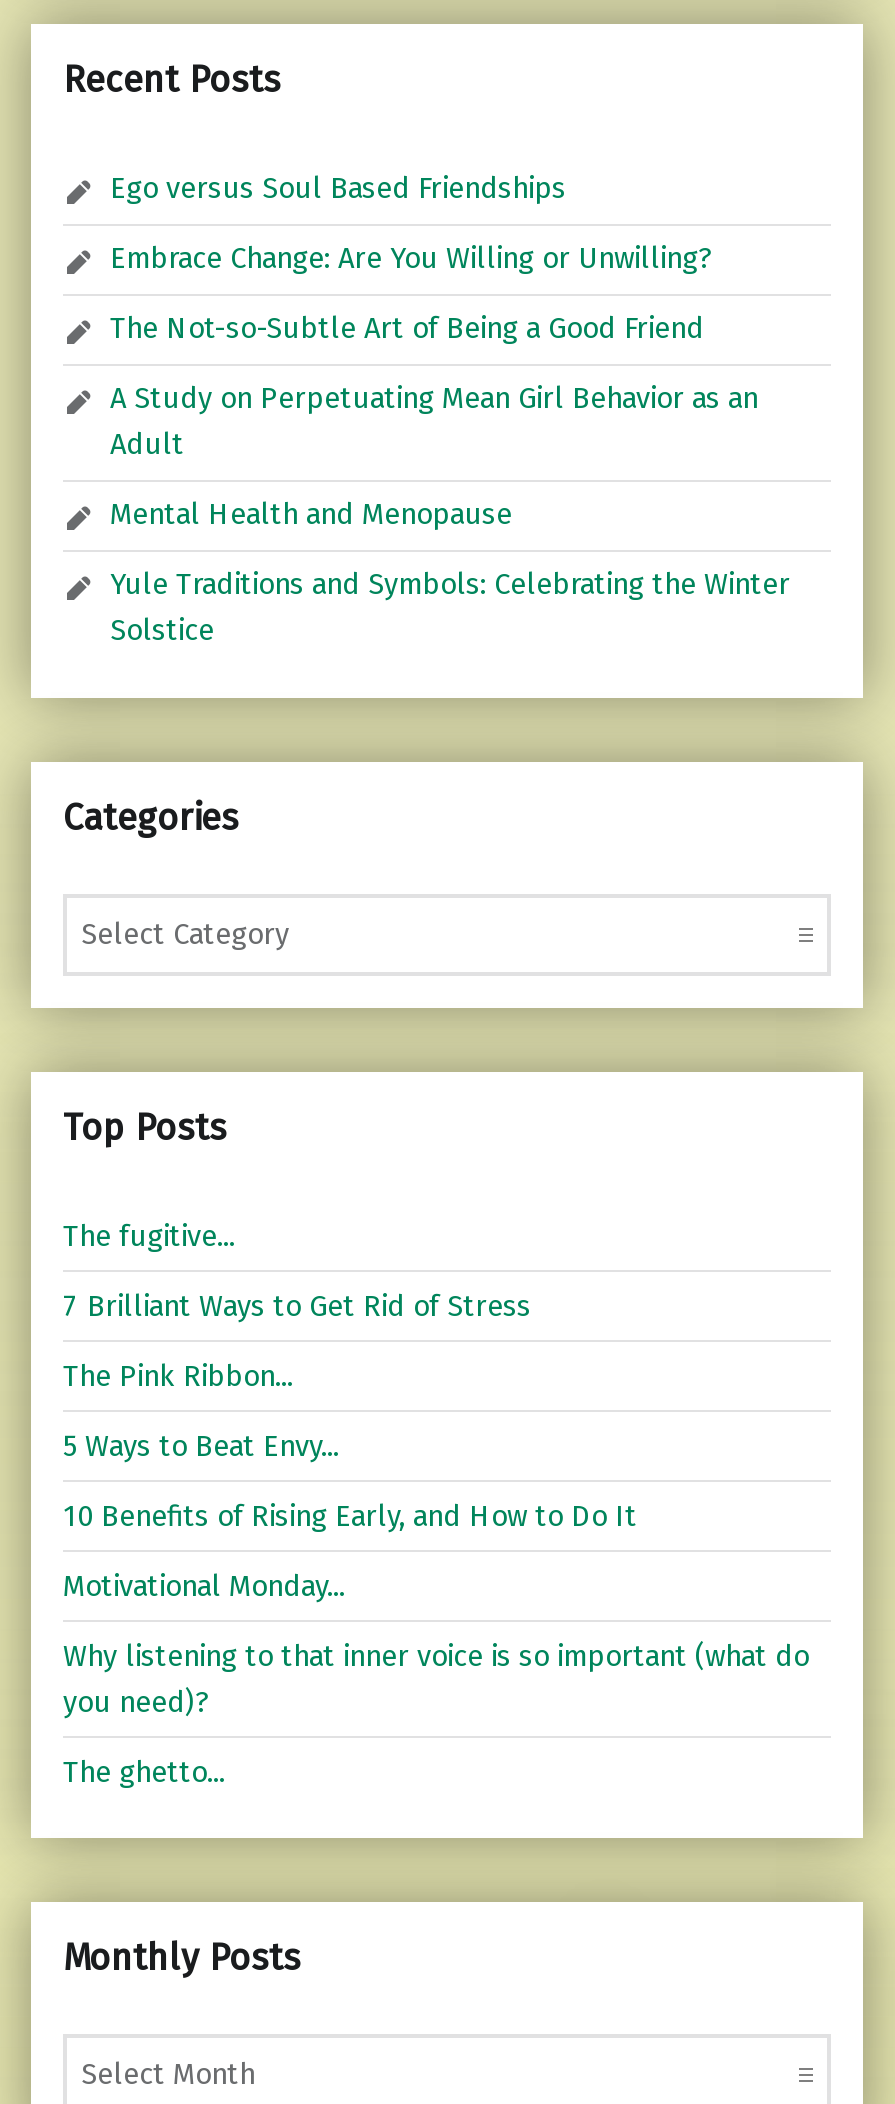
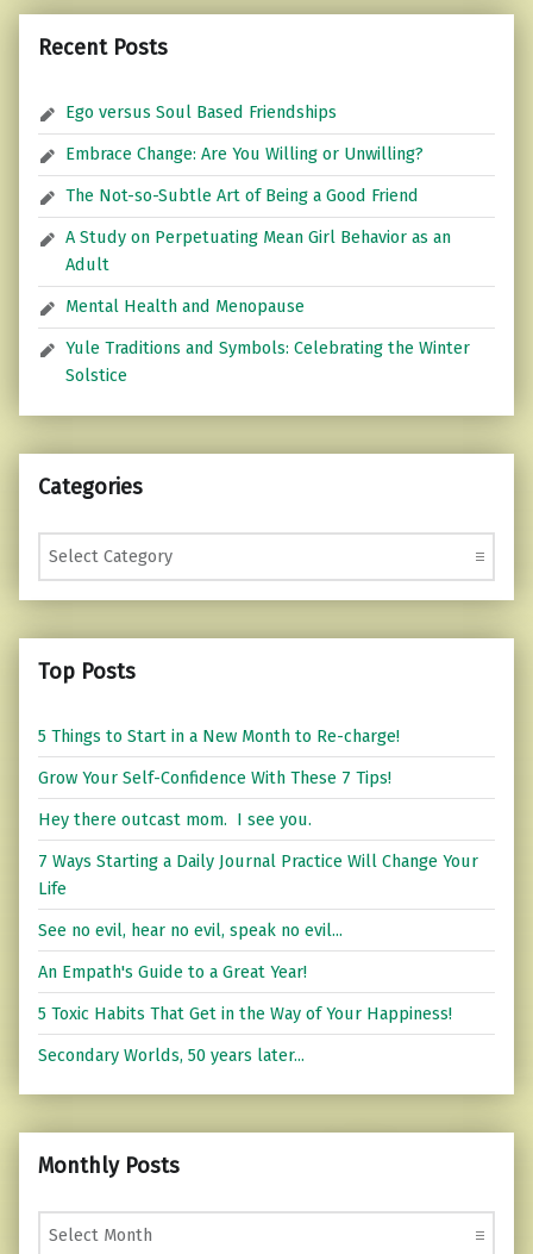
[63,1218,235,1254] The fugitive... -> [38,725,400,747] 5 Things to Start in a New Month to Re-charge!
[63,1288,531,1324] 7 Brilliant Ways to Get Rid of Stress -> [38,767,391,788] Grow Your Self-Confidence With These 7 Tips!
[63,1358,293,1394] The Pink Ribbon... -> [38,809,312,830] Hey there outcast mom. I see you.
[63,1428,339,1464] 5 Ways to Beat Envy... -> [38,850,478,899] 7 Ways Starting a Daily Journal Practice Will Change Your | Life
[63,1498,637,1534] 10 Benefits of Rising Early, and How to Do It -> [38,919,343,941] See no evil, hear no evil, speak no evil...
[63,1568,345,1604] Motivational Monday... -> [38,961,307,982] An Empath's Guide to a Great Year!
[63,1638,809,1720] Why listening to that inner voice is so important (what do | you need)? -> [38,1003,452,1024] 5 Toxic Habits That Get in the Way of Your Happiness!
[63,1754,225,1790] The ghetto... -> [38,1044,305,1066] Secondary Worlds, 50 years later...

